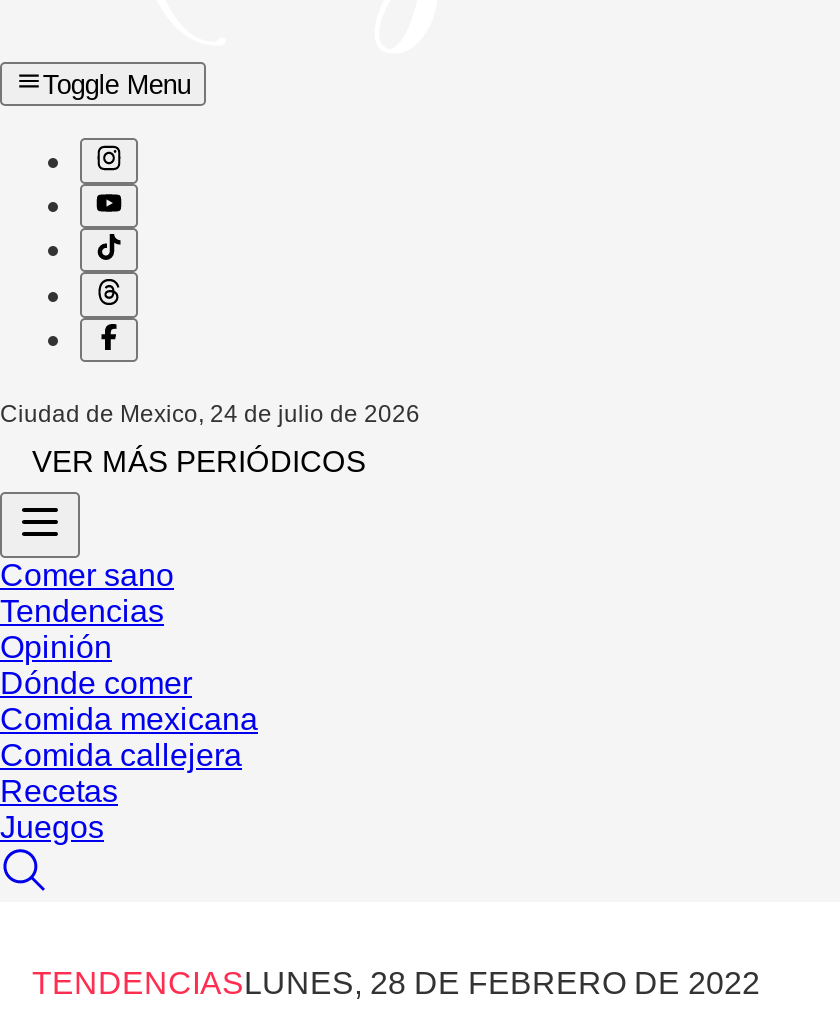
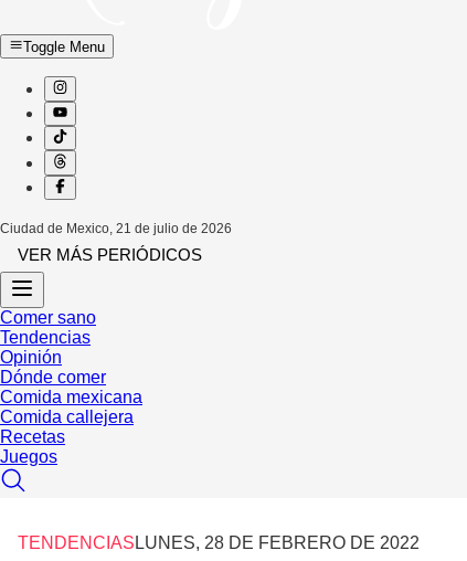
[0,400,420,428] Ciudad de Mexico, 24 de julio de 2026 -> [0,221,232,236] Ciudad de Mexico, 21 de julio de 2026

